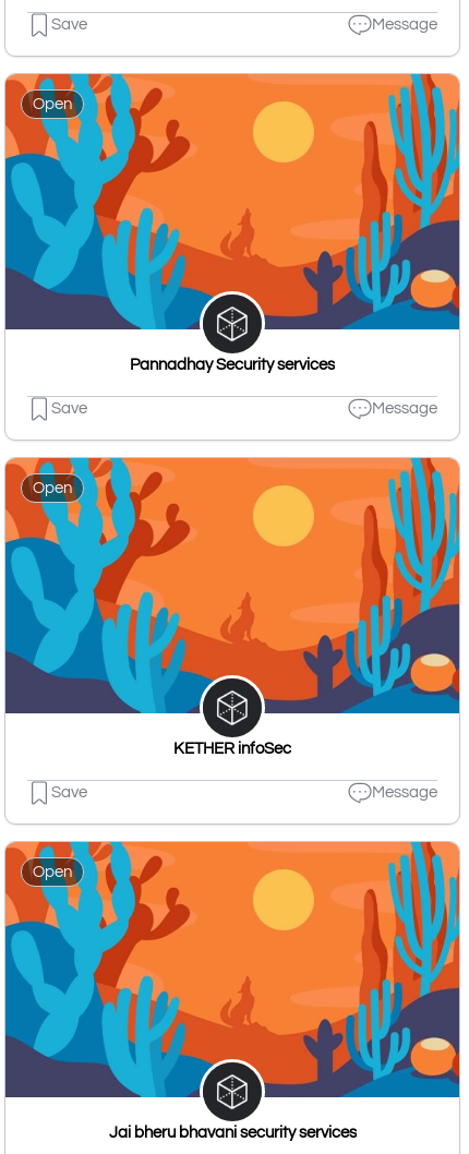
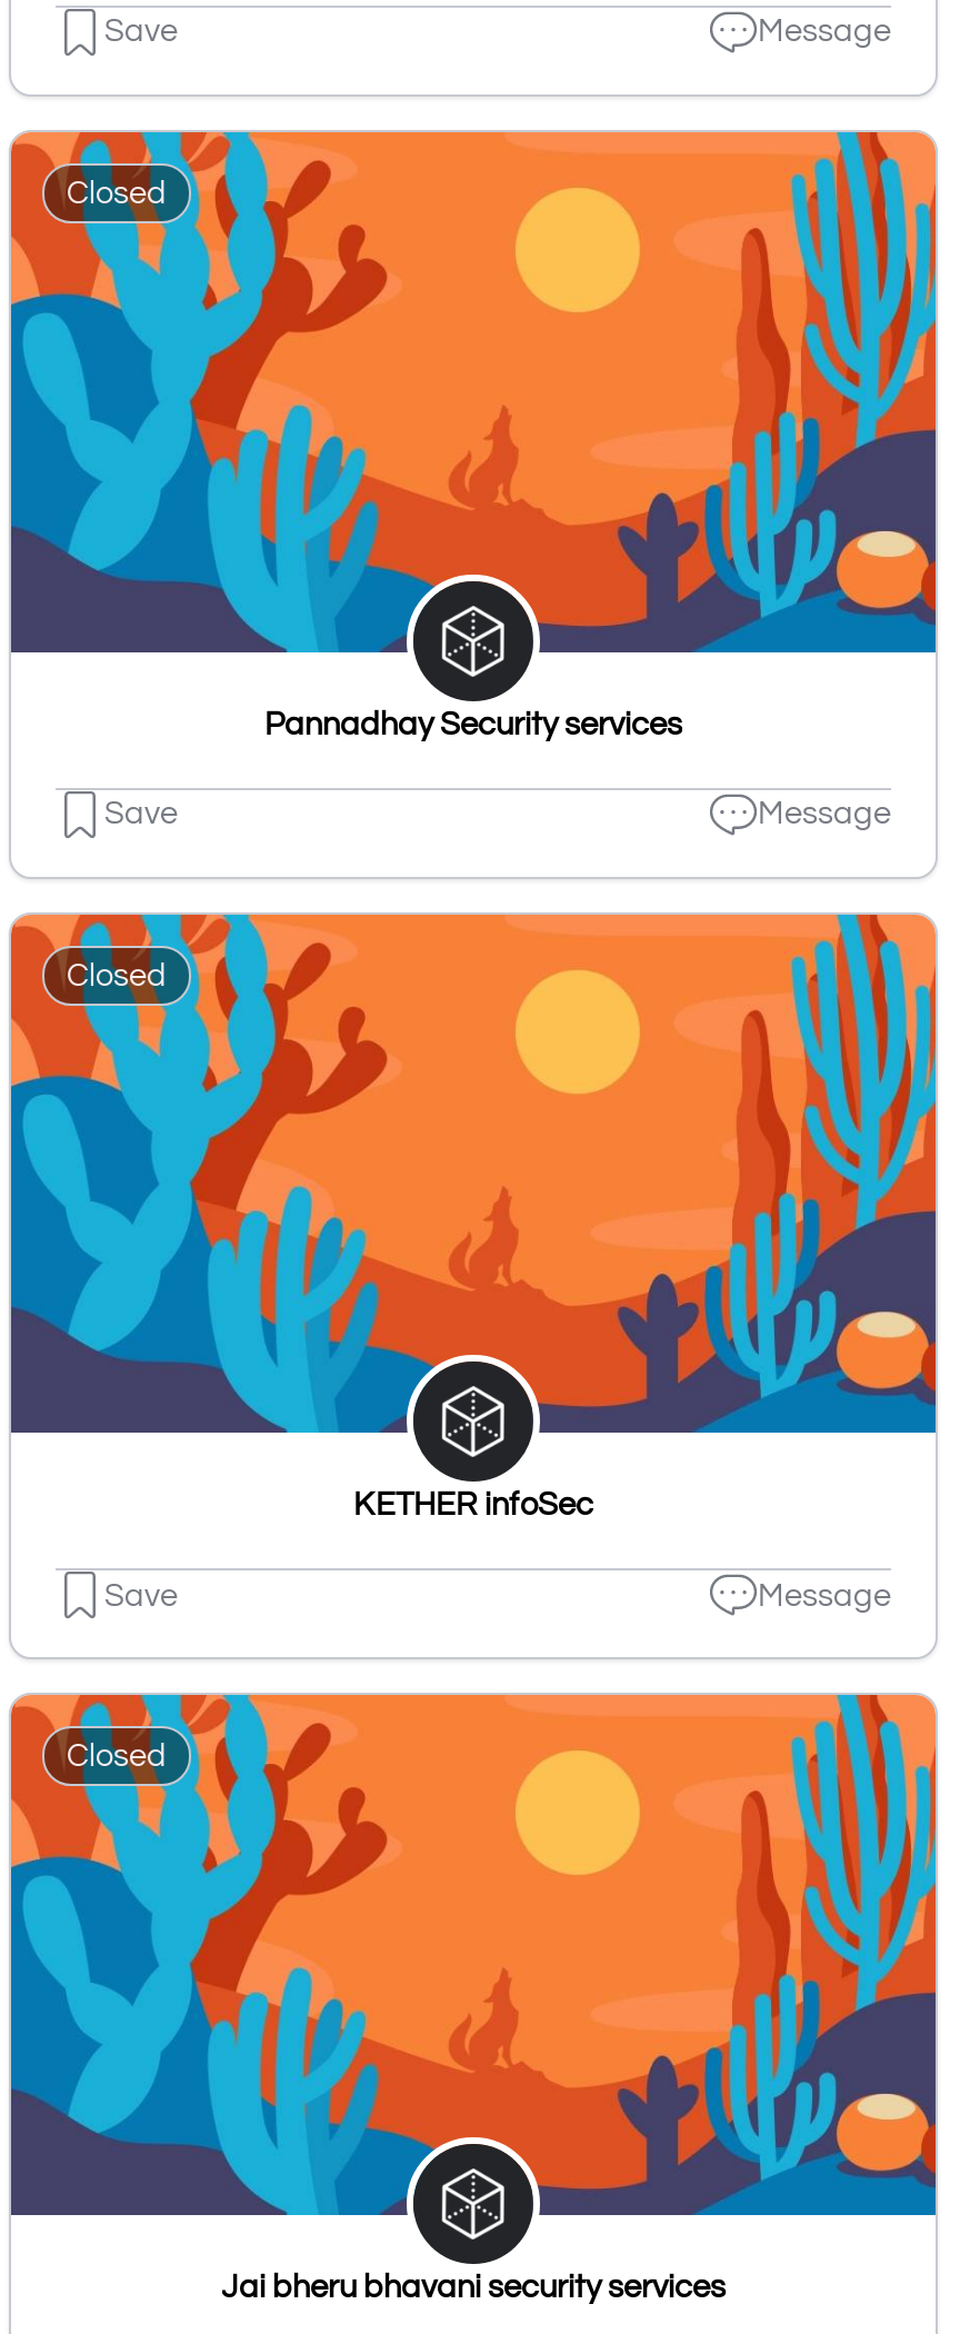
[33,96,72,112] Open -> [67,177,167,210] Closed
[33,480,72,496] Open -> [67,959,167,992] Closed
[33,864,72,880] Open -> [67,1741,167,1774] Closed

